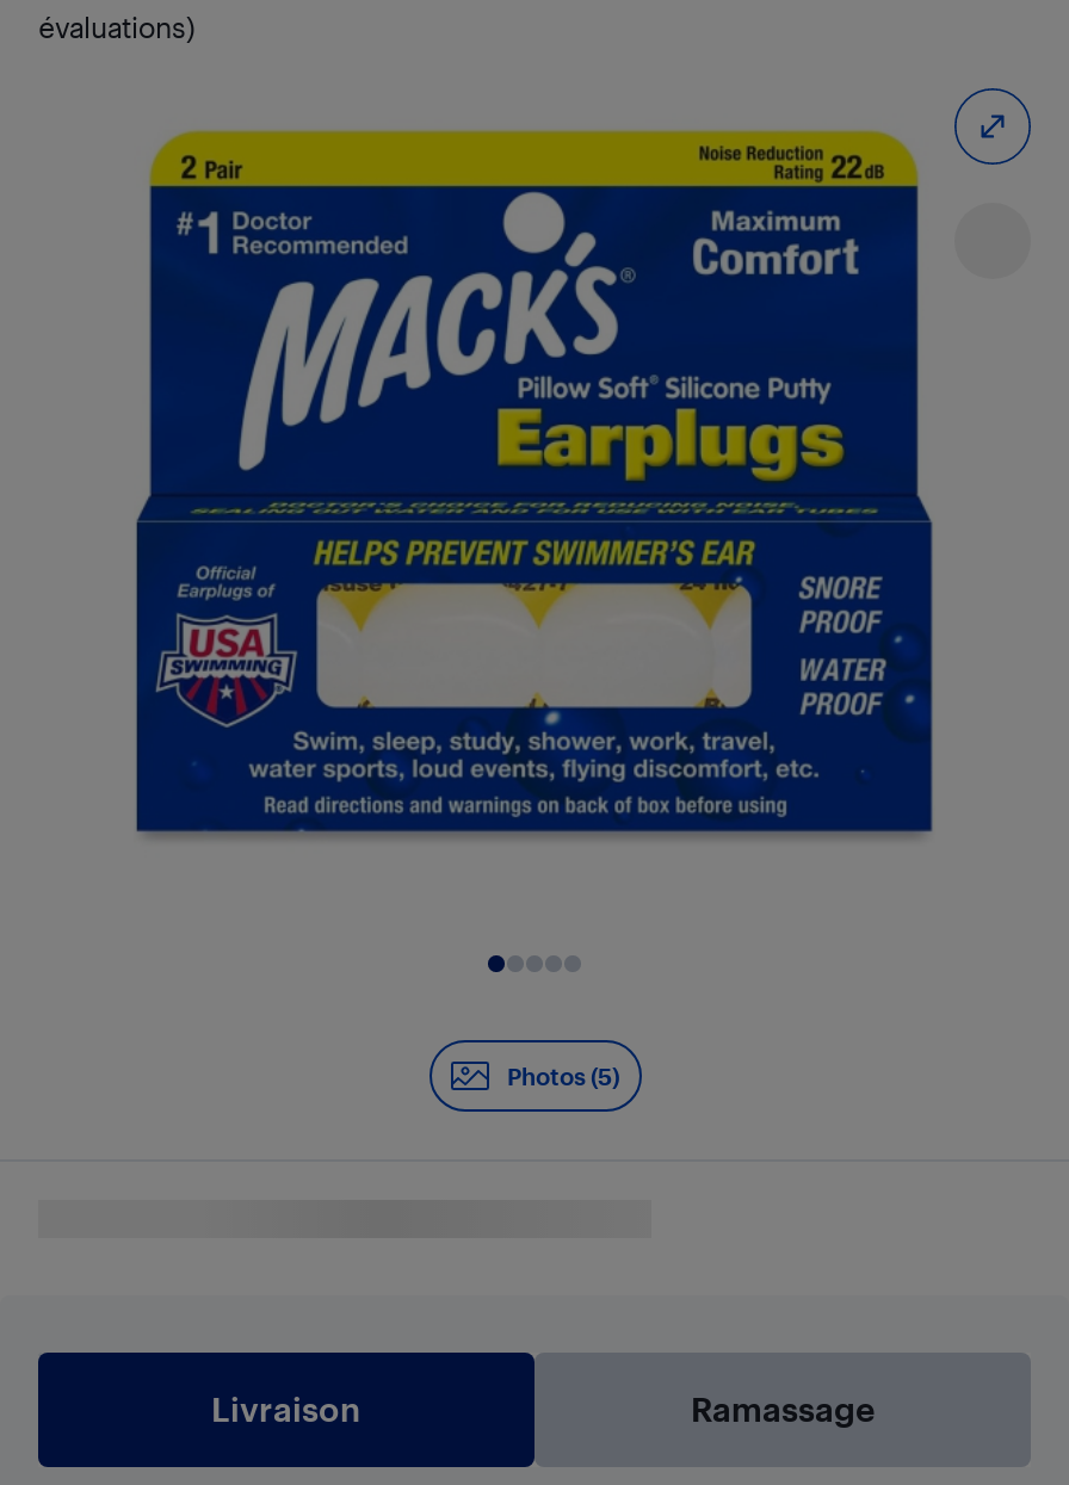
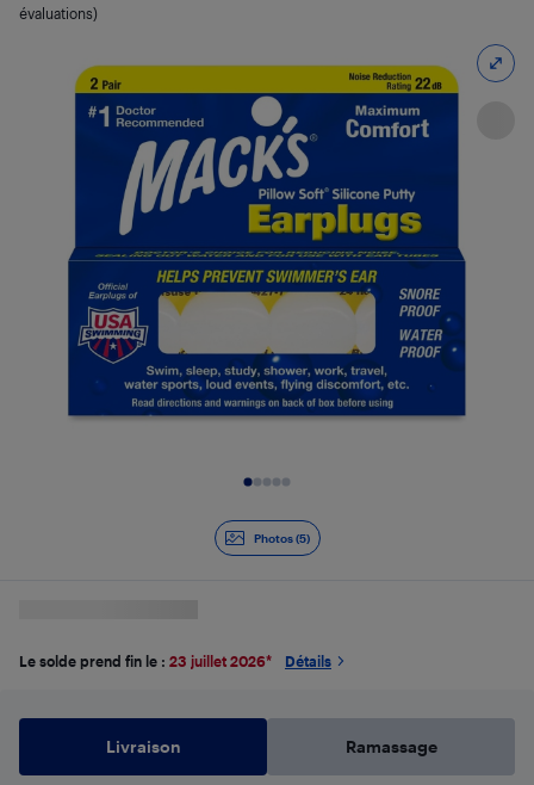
none -> [19,653,331,670] Le solde prend fin le : 23 juillet 2026* | Détails

